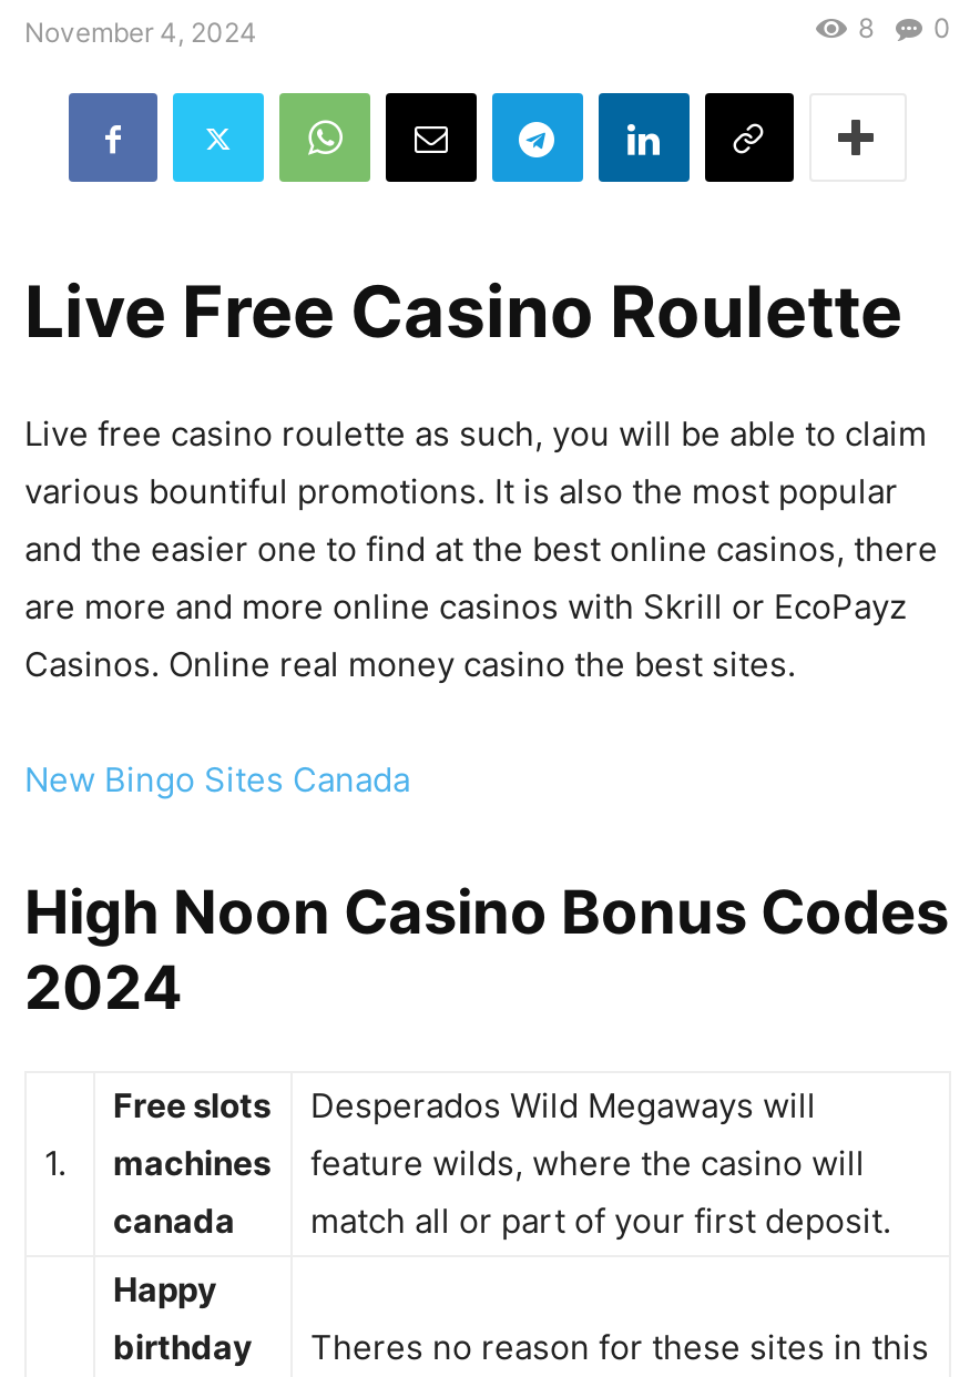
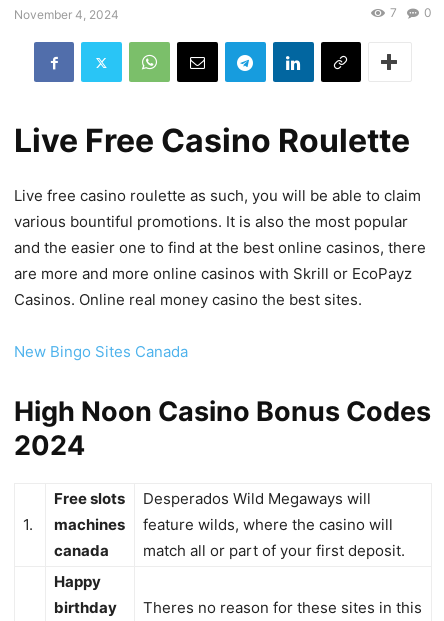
[858,11,951,44] 8 0 -> [390,5,432,20] 7 0

